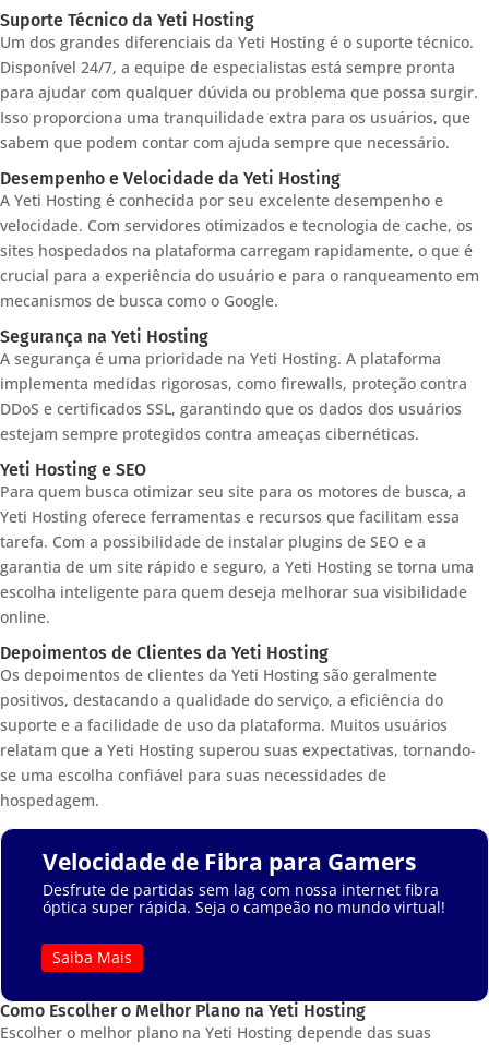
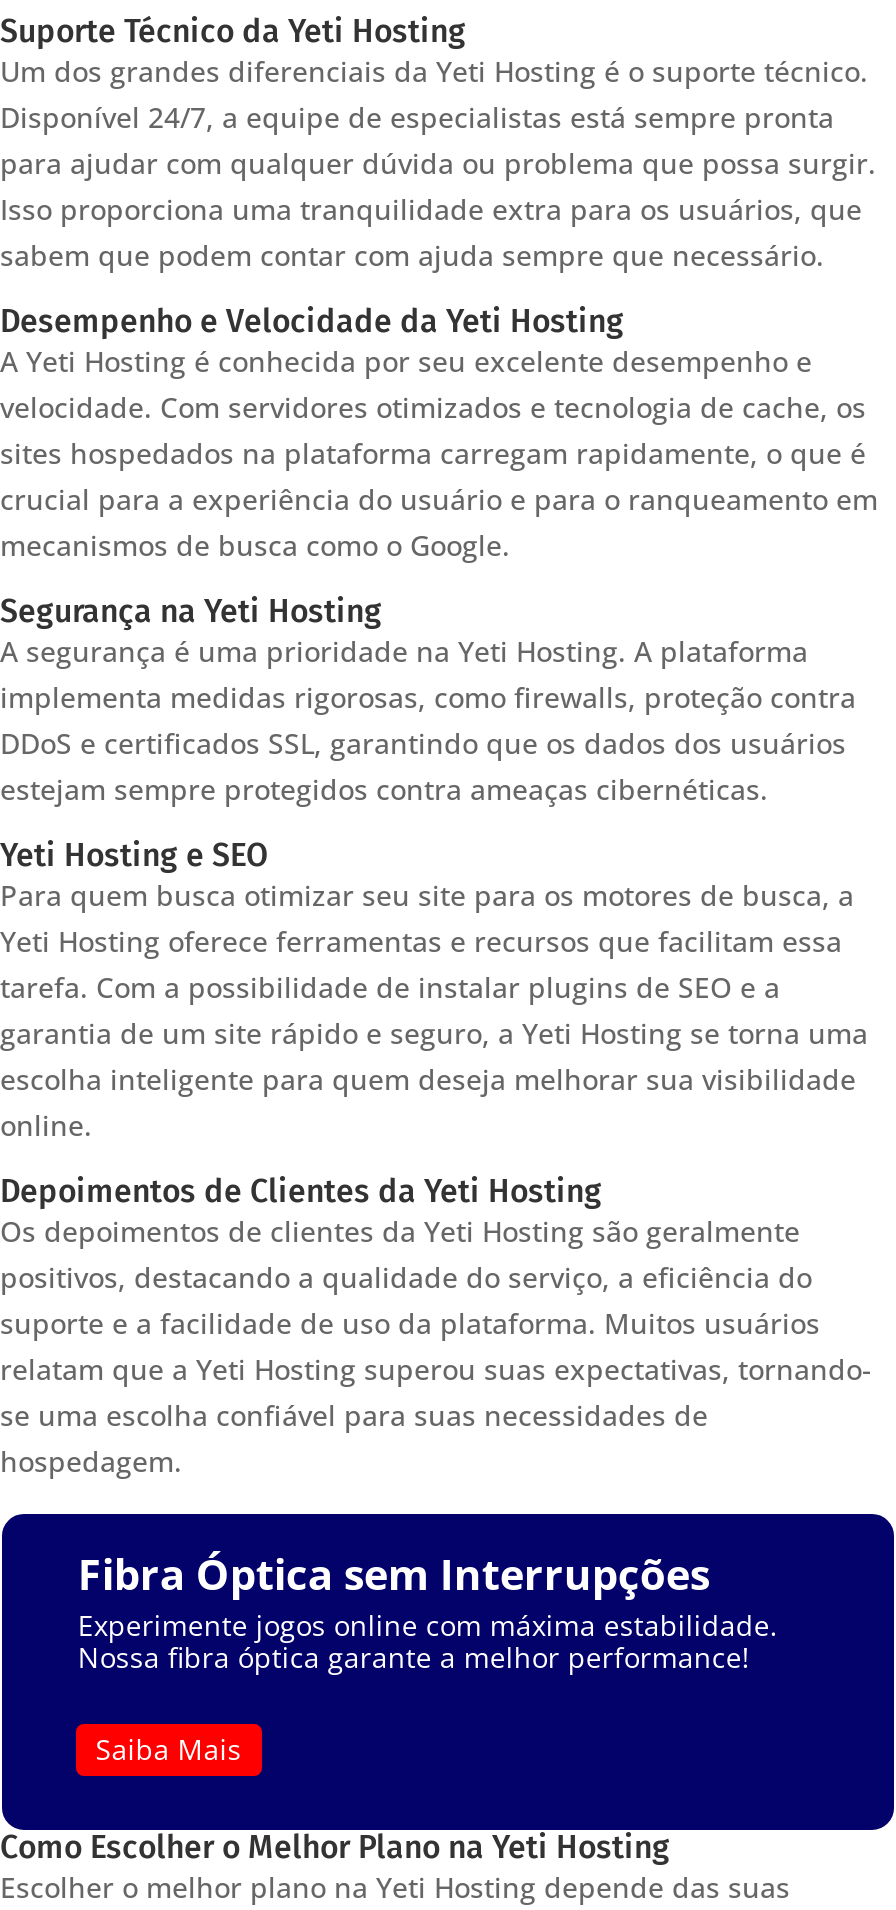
[42,846,445,917] Velocidade de Fibra para Gamers | Desfrute de partidas sem lag com nossa internet fibra | óptica super rápida. Seja o campeão no mundo virtual! -> [78,1546,778,1676] Fibra Óptica sem Interrupções | Experimente jogos online com máxima estabilidade. | Nossa fibra óptica garante a melhor performance!

